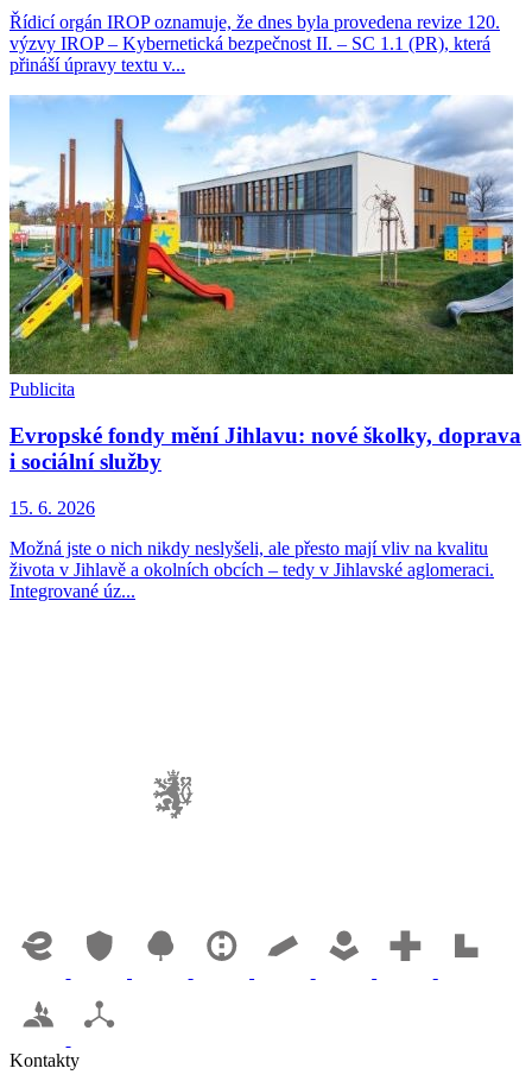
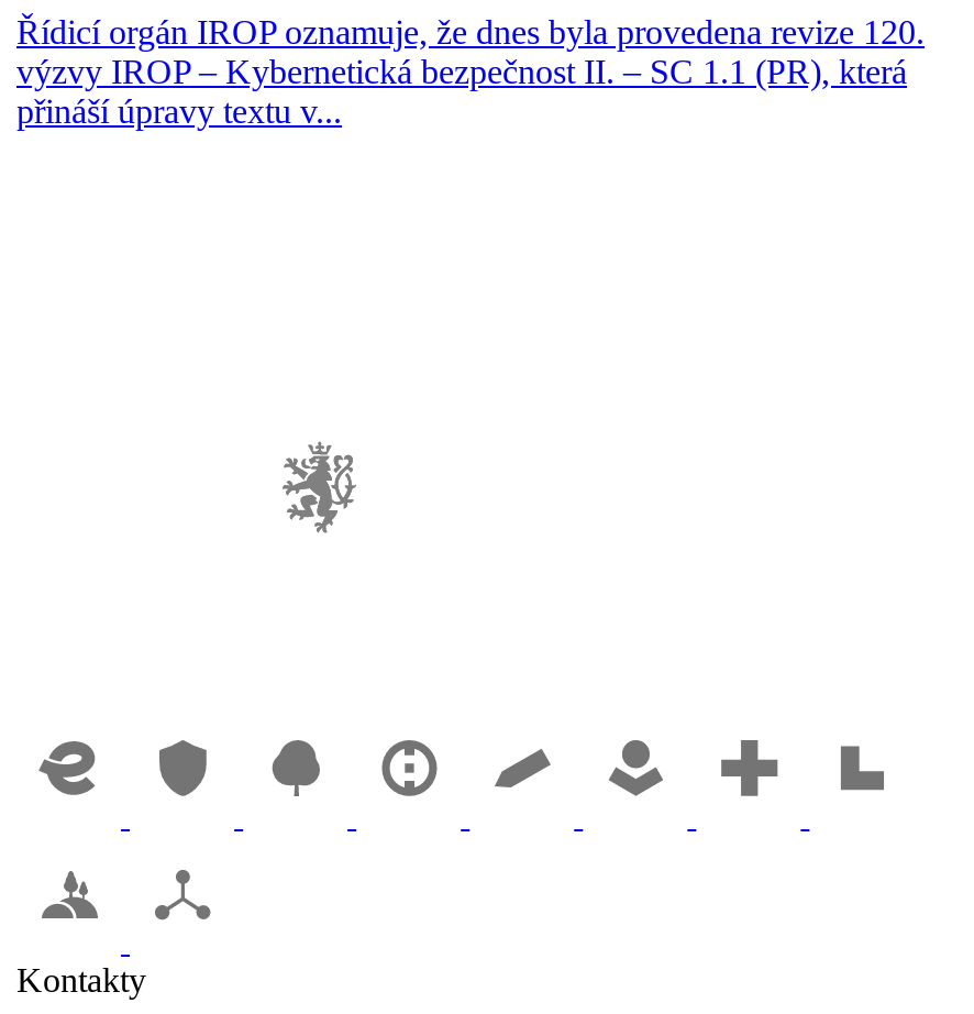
[8,94,521,601] [image] | Publicita | Evropské fondy mění Jihlavu: nové školky, doprava | i sociální služby | 15. 6. 2026 | Možná jste o nich nikdy neslyšeli, ale přesto mají vliv na kvalitu | života v Jihlavě a okolních obcích – tedy v Jihlavské aglomeraci. | Integrované úz... -> none

